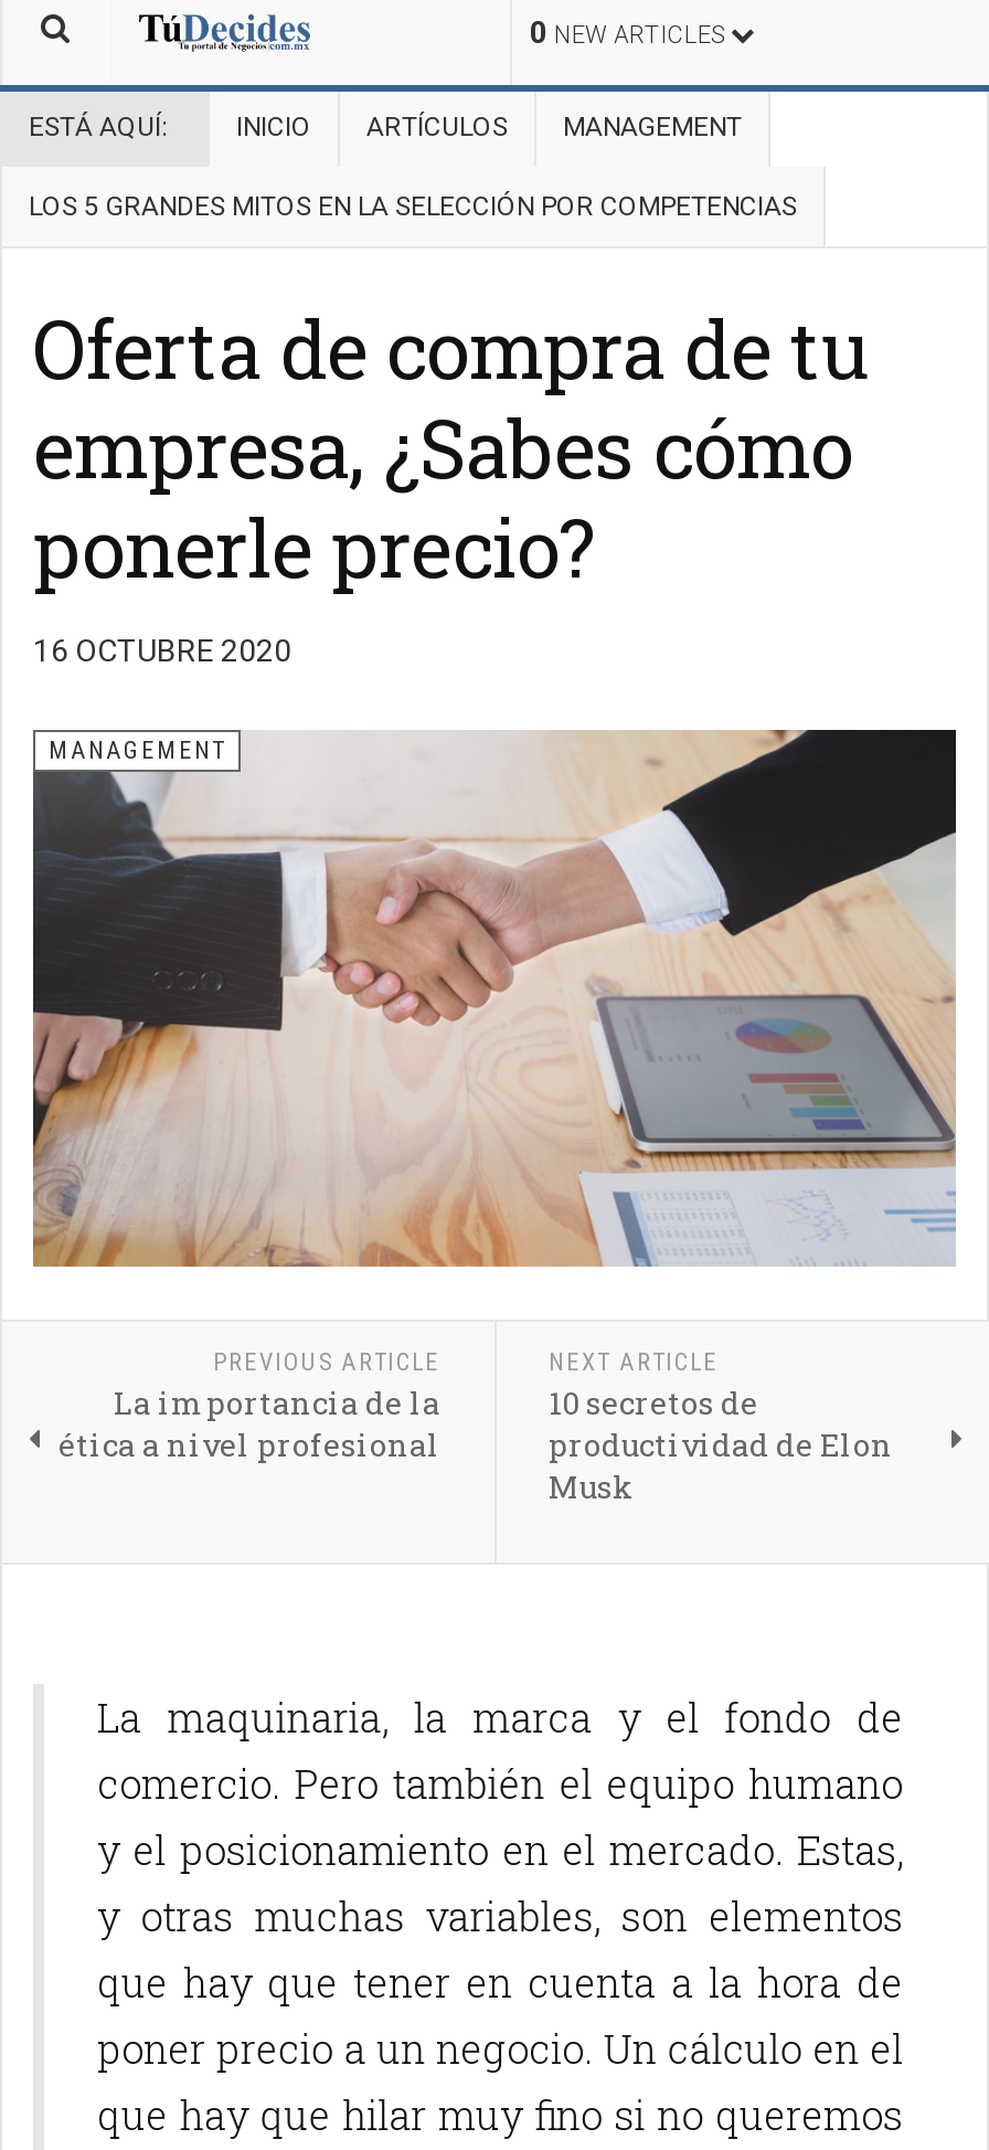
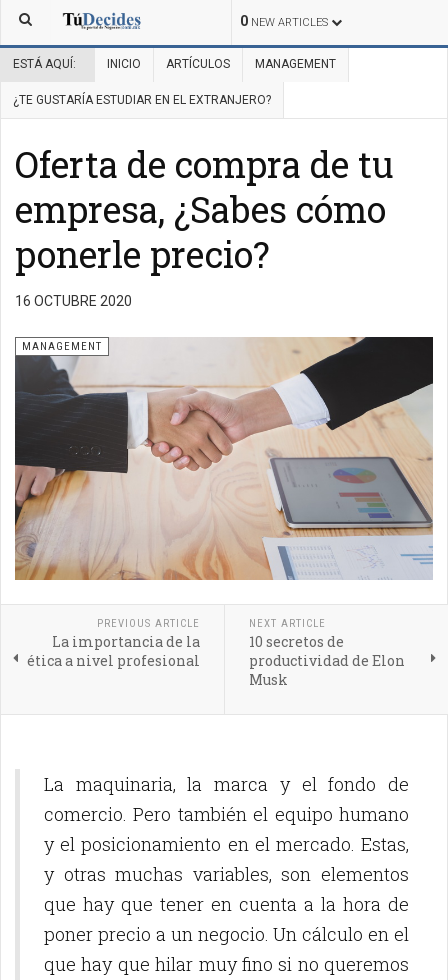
[29,191,797,222] LOS 5 GRANDES MITOS EN LA SELECCIÓN POR COMPETENCIAS -> [13,93,271,107] ¿TE GUSTARÍA ESTUDIAR EN EL EXTRANJERO?

